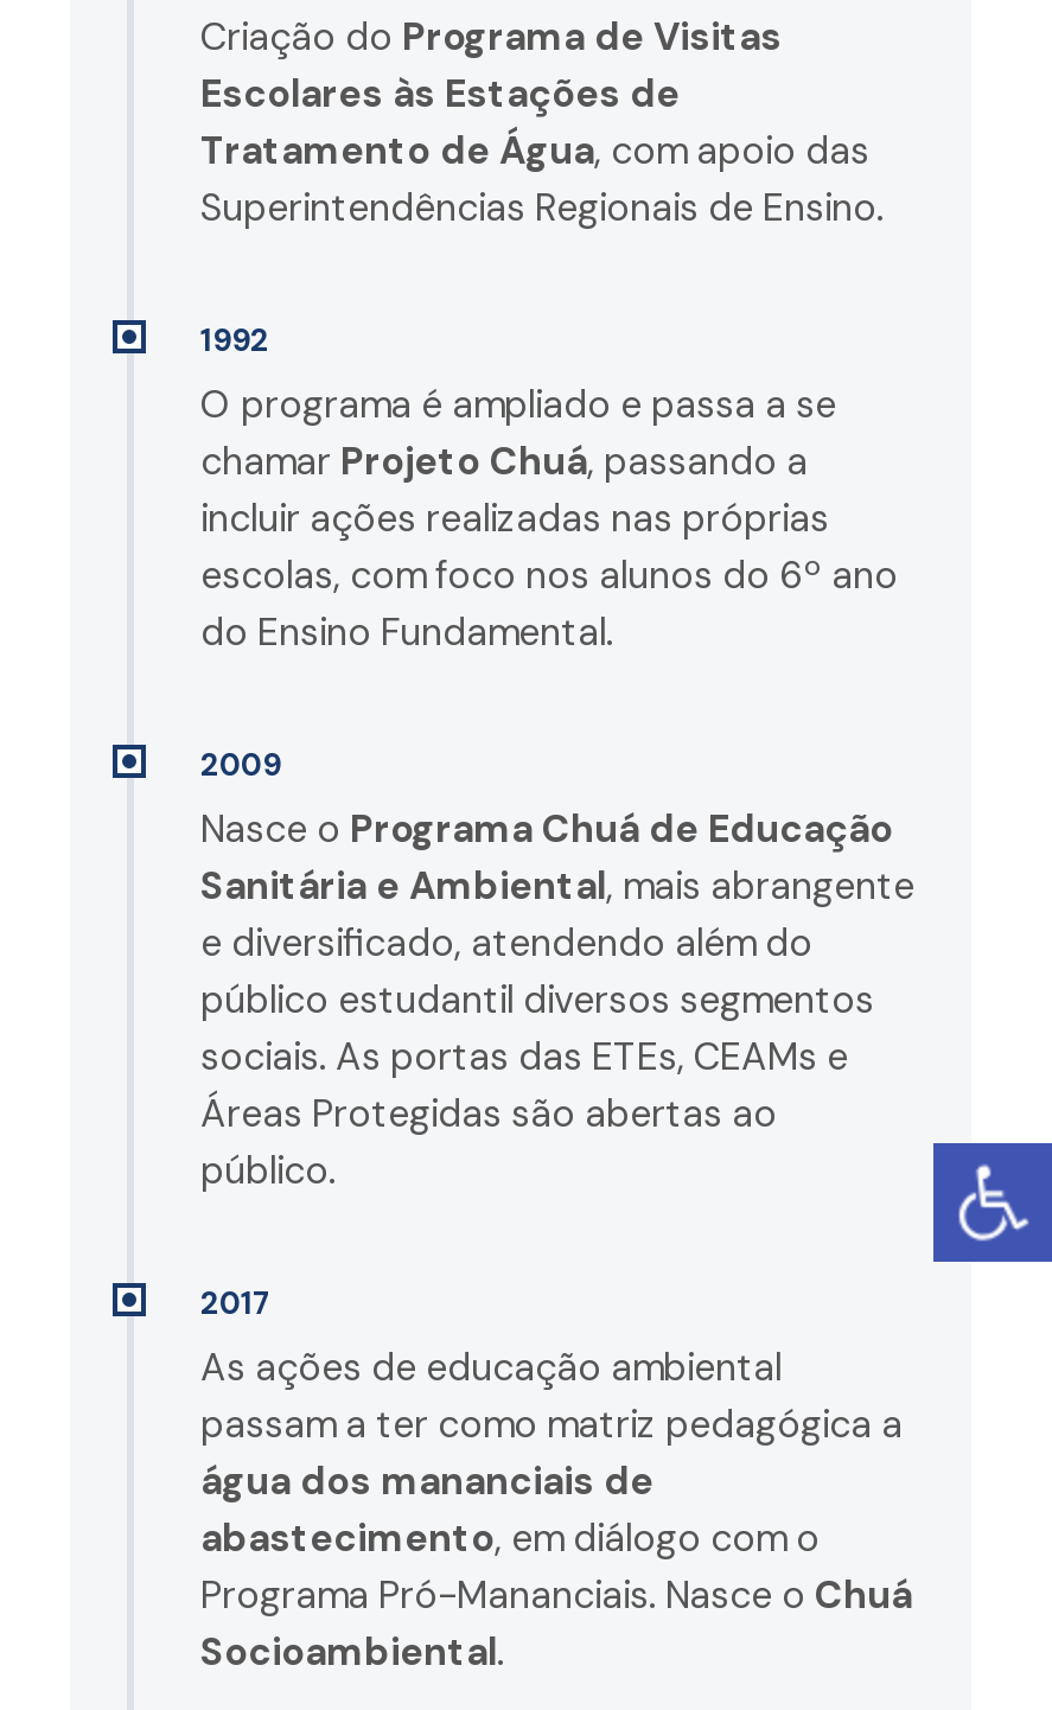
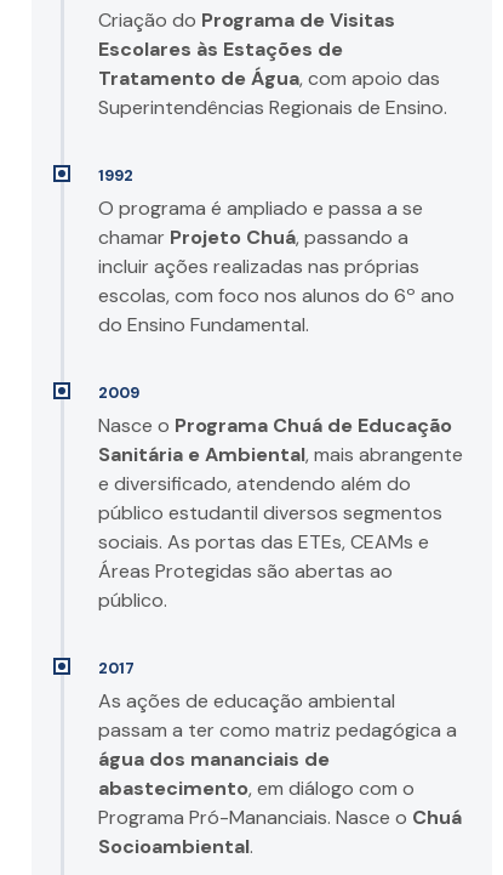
[931,1141,1045,1264] [image] -> none

